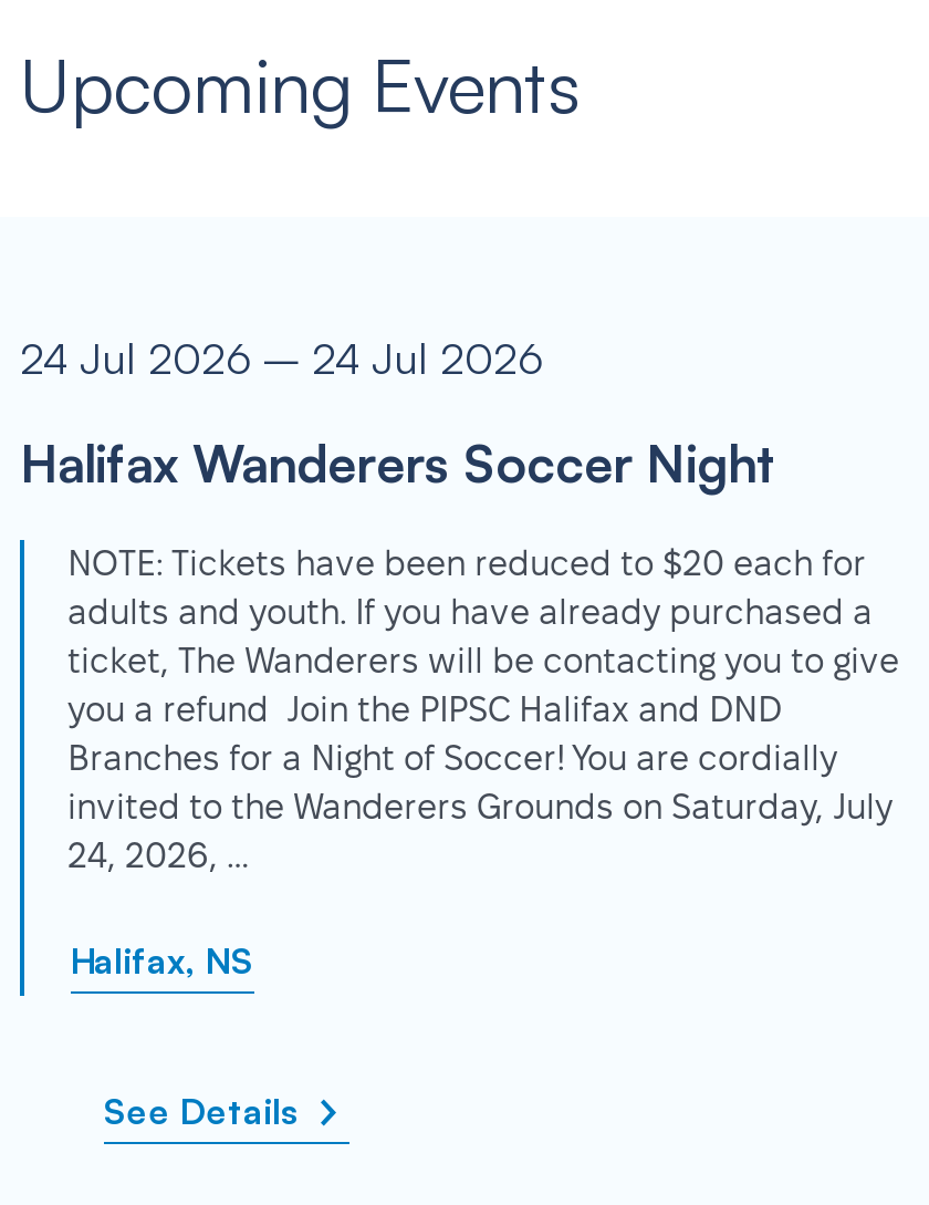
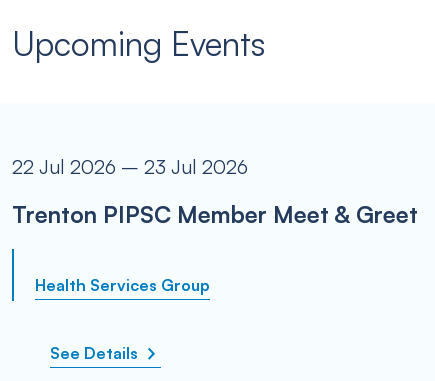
[20,332,899,983] 24 Jul 2026 – 24 Jul 2026 | Halifax Wanderers Soccer Night | NOTE: Tickets have been reduced to $20 each for | adults and youth. If you have already purchased a | ticket, The Wanderers will be contacting you to give | you a refund Join the PIPSC Halifax and DND | Branches for a Night of Soccer! You are cordially | invited to the Wanderers Grounds on Saturday, July | 24, 2026, … | Halifax, NS -> [12,155,418,295] 22 Jul 2026 – 23 Jul 2026 | Trenton PIPSC Member Meet & Greet | Health Services Group

